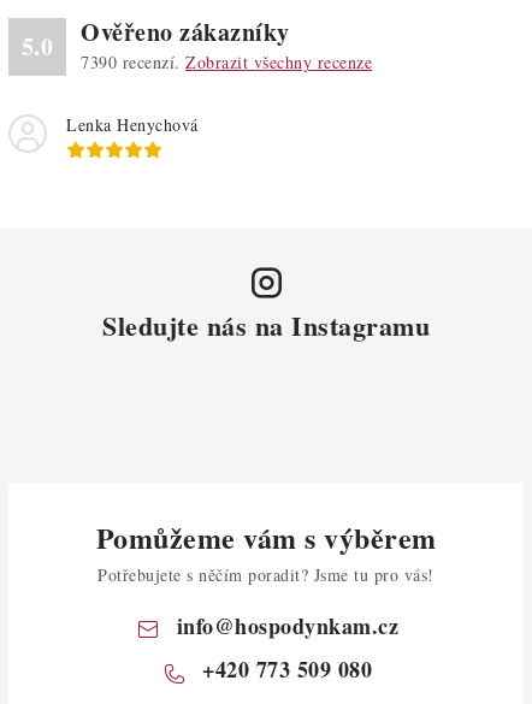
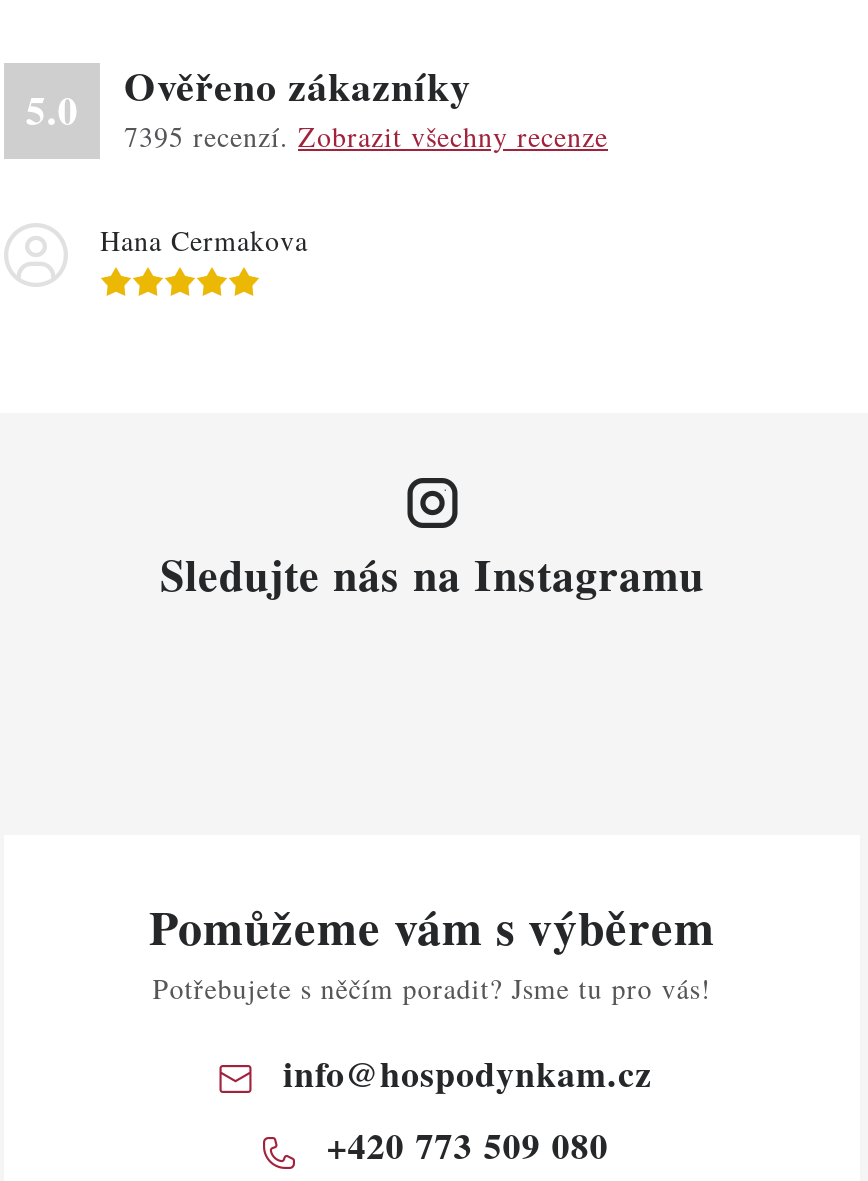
[81,50,372,73] 7390 recenzí. Zobrazit všechny recenze -> [124,116,608,154] 7395 recenzí. Zobrazit všechny recenze
[66,113,198,135] Lenka Henychová -> [100,220,308,258] Hana Cermakova

